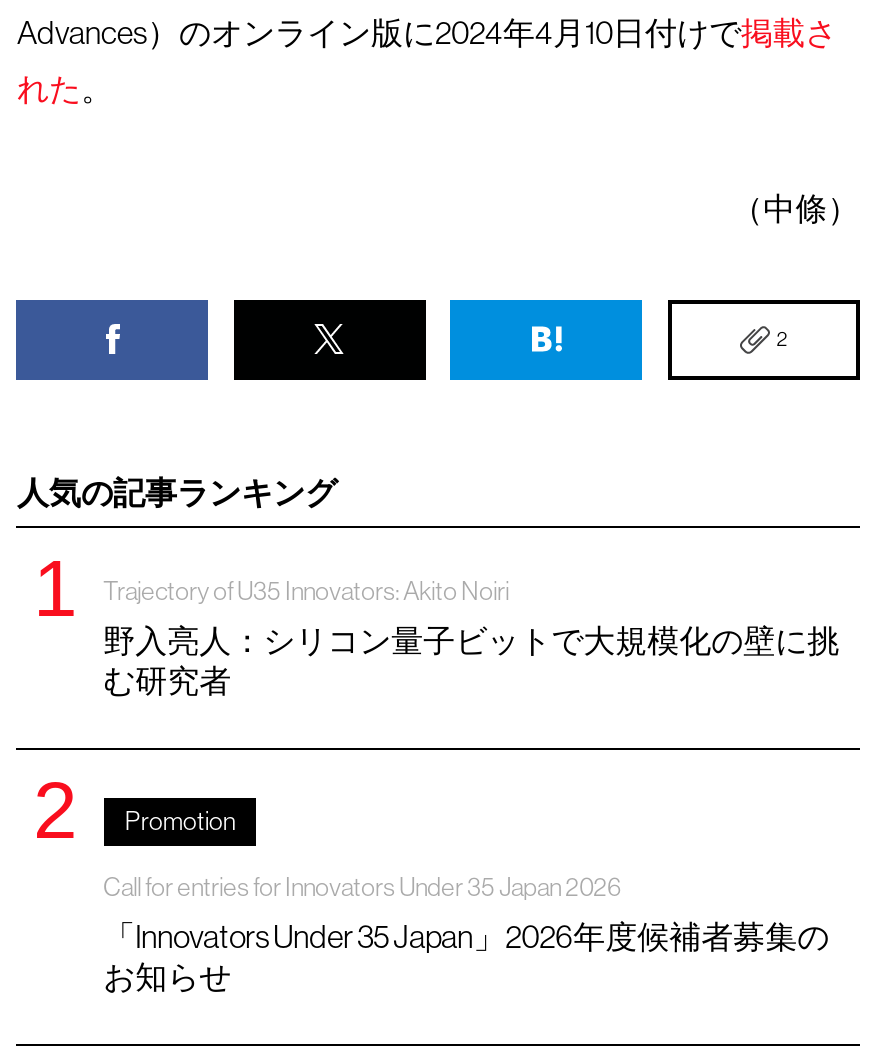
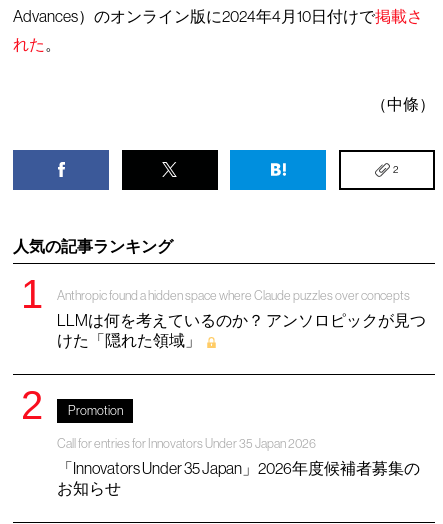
[103,576,509,606] Trajectory of U35 Innovators: Akito Noiri -> [57,288,410,303] Anthropic found a hidden space where Claude puzzles over concepts
[103,622,839,698] 野入亮人：シリコン量子ビットで大規模化の壁に挑 | む研究者 -> [57,311,426,349] LLMは何を考えているのか？ アンソロピックが見つ | けた「隠れた領域」

